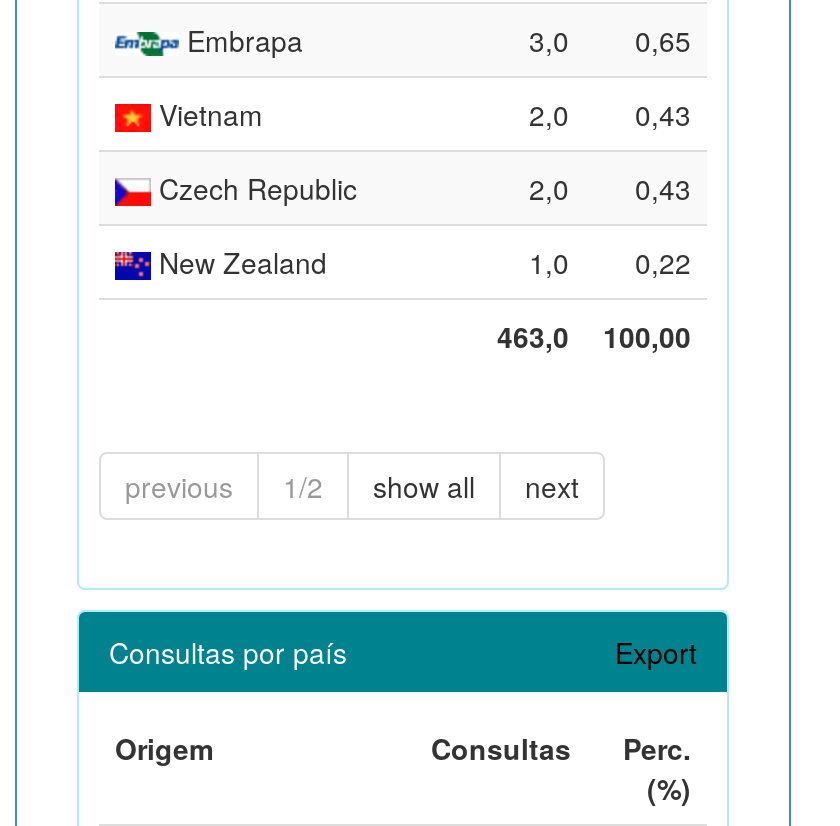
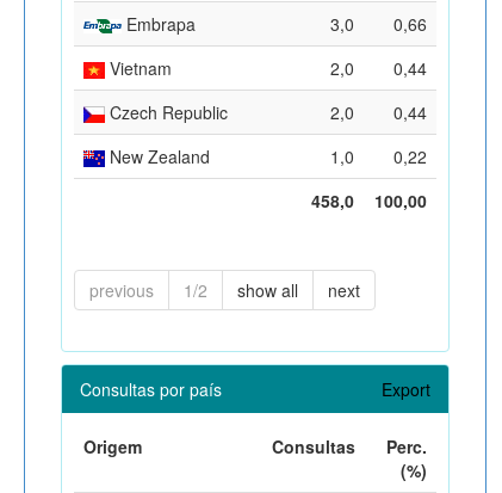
[529,19,691,59] 3,0 0,65 -> [330,11,427,35] 3,0 0,66
[529,93,691,133] 2,0 0,43 -> [330,56,427,79] 2,0 0,44
[529,167,691,207] 2,0 0,43 -> [330,100,427,124] 2,0 0,44
[497,315,691,355] 463,0 100,00 -> [311,188,427,212] 458,0 100,00

